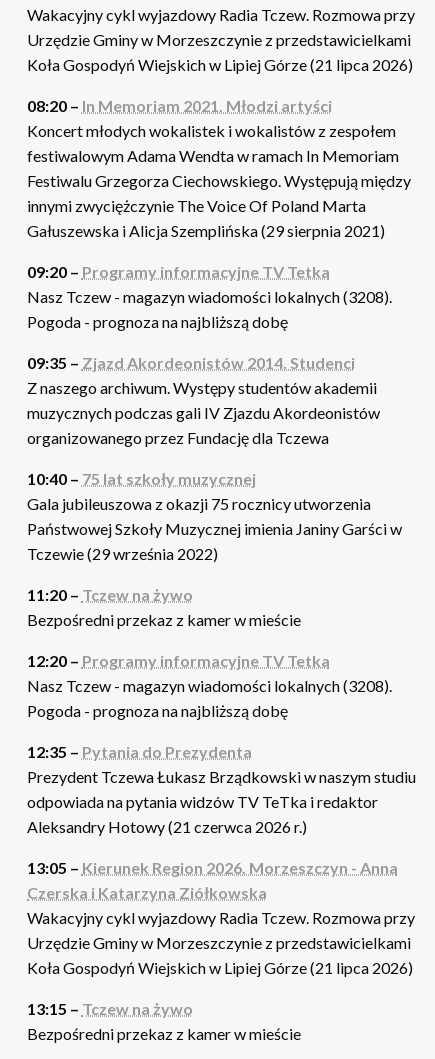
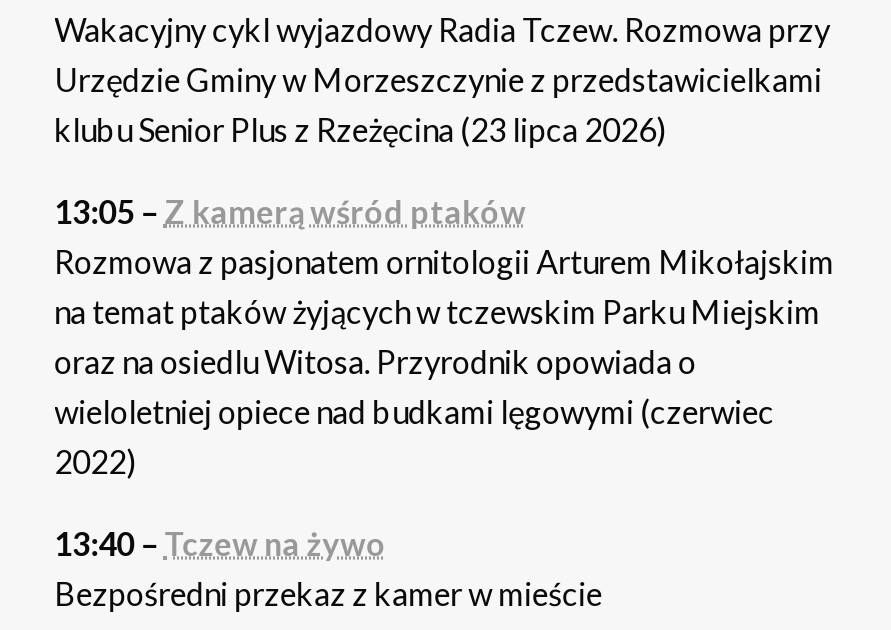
[27,55,416,1018] Koła Gospodyń Wiejskich w Lipiej Górze (21 lipca 2026) | 08:20 – In Memoriam 2021. Młodzi artyści | Koncert młodych wokalistek i wokalistów z zespołem | festiwalowym Adama Wendta w ramach In Memoriam | Festiwalu Grzegorza Ciechowskiego. Występują między | innymi zwyciężczynie The Voice Of Poland Marta | Gałuszewska i Alicja Szemplińska (29 sierpnia 2021) | 09:20 – Programy informacyjne TV Tetka | Nasz Tczew - magazyn wiadomości lokalnych (3208). | Pogoda - prognoza na najbliższą dobę | 09:35 – Zjazd Akordeonistów 2014. Studenci | Z naszego archiwum. Występy studentów akademii | muzycznych podczas gali IV Zjazdu Akordeonistów | organizowanego przez Fundację dla Tczewa | 10:40 – 75 lat szkoły muzycznej | Gala jubileuszowa z okazji 75 rocznicy utworzenia | Państwowej Szkoły Muzycznej imienia Janiny Garści w | Tczewie (29 września 2022) | 11:20 – Tczew na żywo | Bezpośredni przekaz z kamer w mieście | 12:20 – Programy informacyjne TV Tetka | Nasz Tczew - magazyn wiadomości lokalnych (3208). | Pogoda - prognoza na najbliższą dobę | 12:35 – Pytania do Prezydenta | Prezydent Tczewa Łukasz Brządkowski w naszym studiu | odpowiada na pytania widzów TV TeTka i redaktor | Aleksandry Hotowy (21 czerwca 2026 r.) | 13:05 – Kierunek Region 2026. Morzeszczyn - Anna | Czerska i Katarzyna Ziółkowska | Wakacyjny cykl wyjazdowy Radia Tczew. Rozmowa przy | Urzędzie Gminy w Morzeszczynie z przedstawicielkami | Koła Gospodyń Wiejskich w Lipiej Górze (21 lipca 2026) | 13:15 – Tczew na żywo -> [54,110,834,562] klubu Senior Plus z Rzeżęcina (23 lipca 2026) | 13:05 – Z kamerą wśród ptaków | Rozmowa z pasjonatem ornitologii Arturem Mikołajskim | na temat ptaków żyjących w tczewskim Parku Miejskim | oraz na osiedlu Witosa. Przyrodnik opowiada o | wieloletniej opiece nad budkami lęgowymi (czerwiec | 2022) | 13:40 – Tczew na żywo

